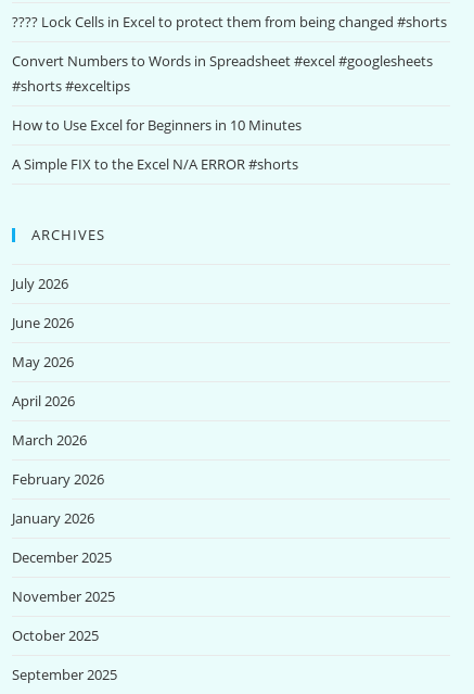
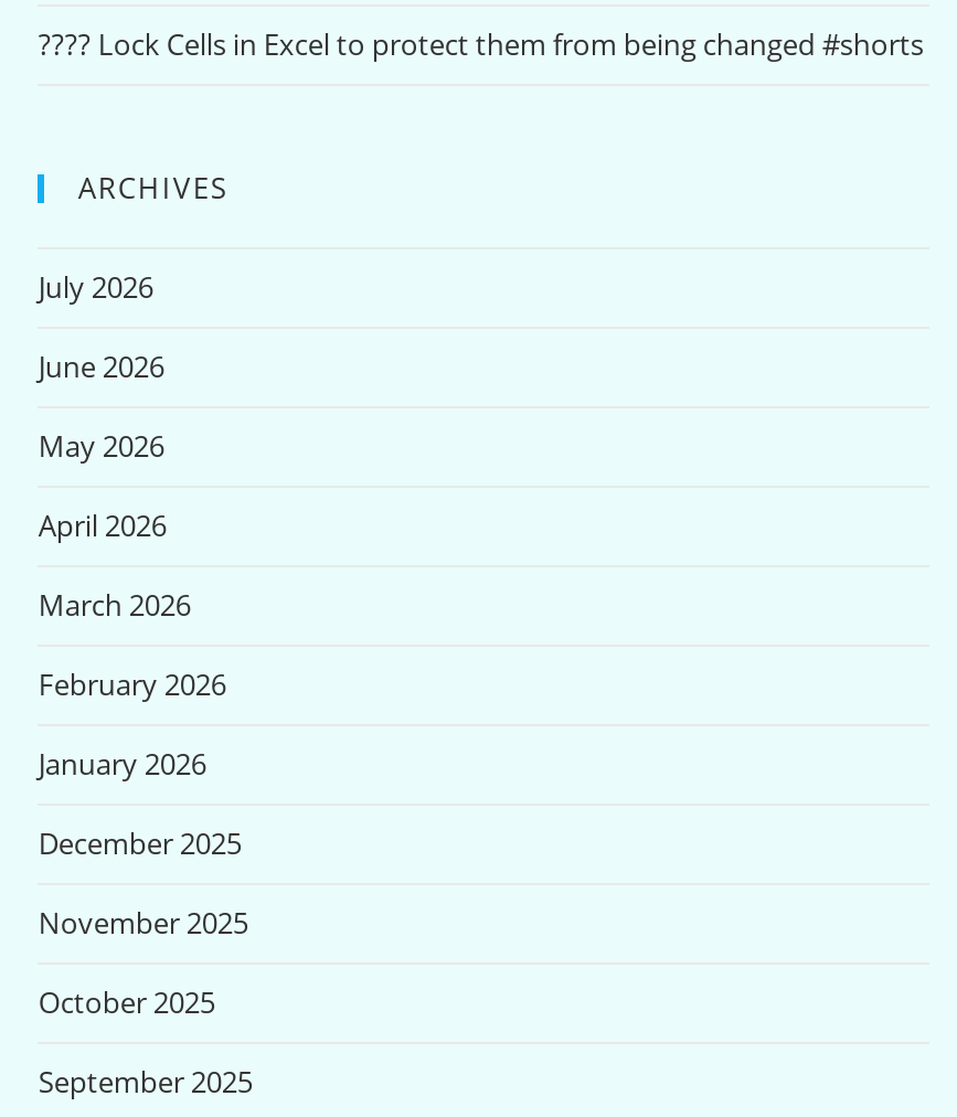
[12,51,433,173] Convert Numbers to Words in Spreadsheet #excel #googlesheets | #shorts #exceltips | How to Use Excel for Beginners in 10 Minutes | A Simple FIX to the Excel N/A ERROR #shorts -> none

